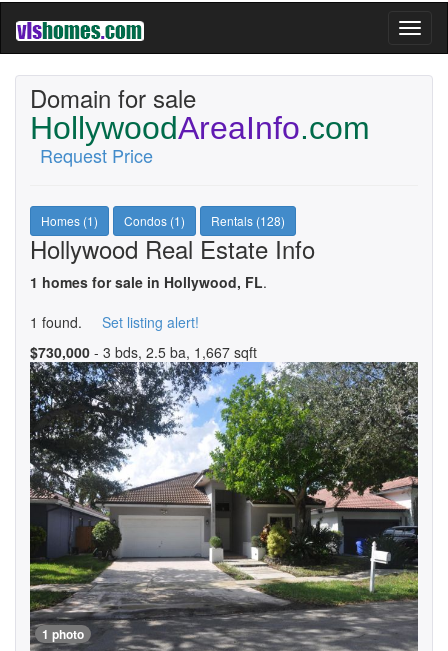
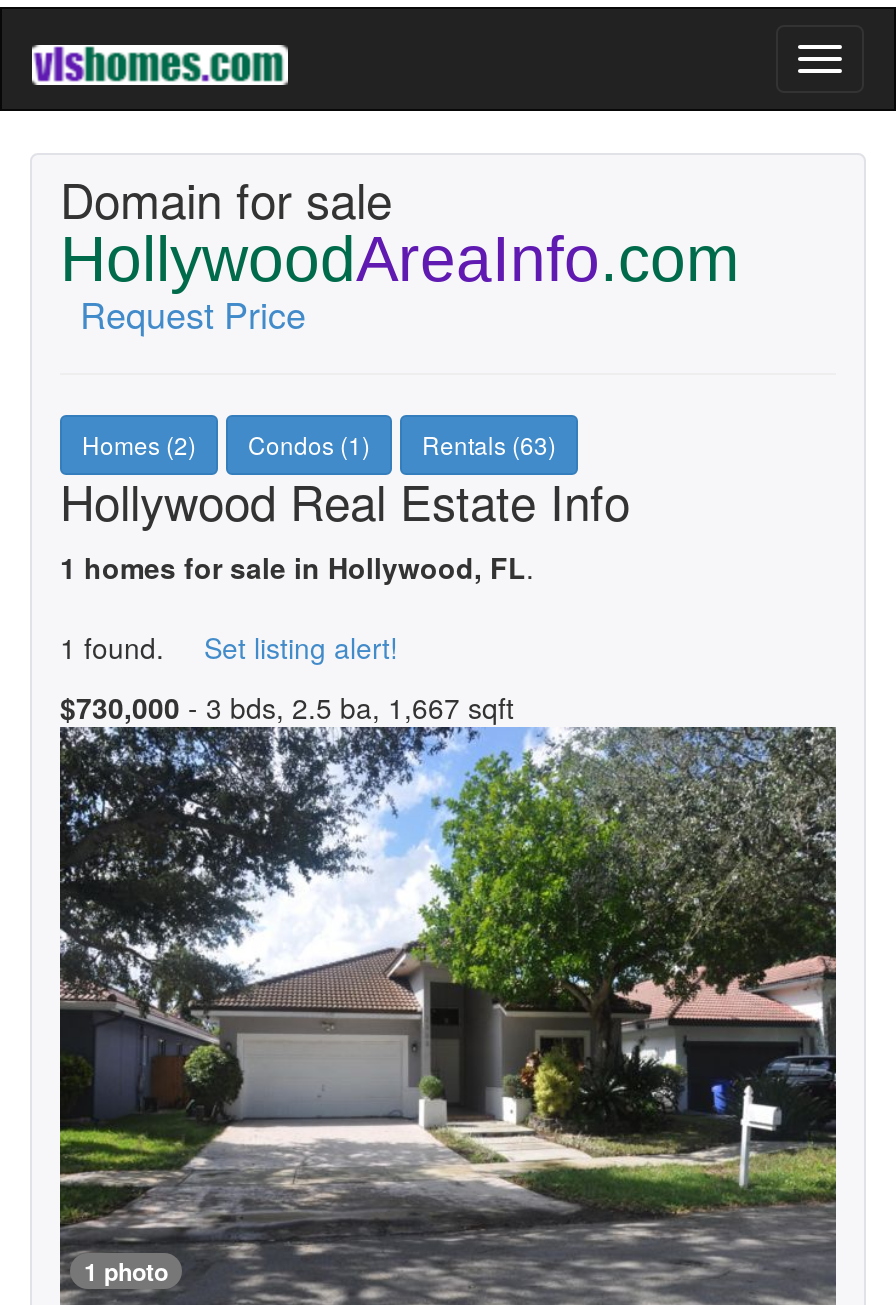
[41,212,98,229] Homes (1) -> [82,427,196,461] Homes (2)
[211,212,285,229] Rentals (128) -> [422,427,556,461] Rentals (63)

